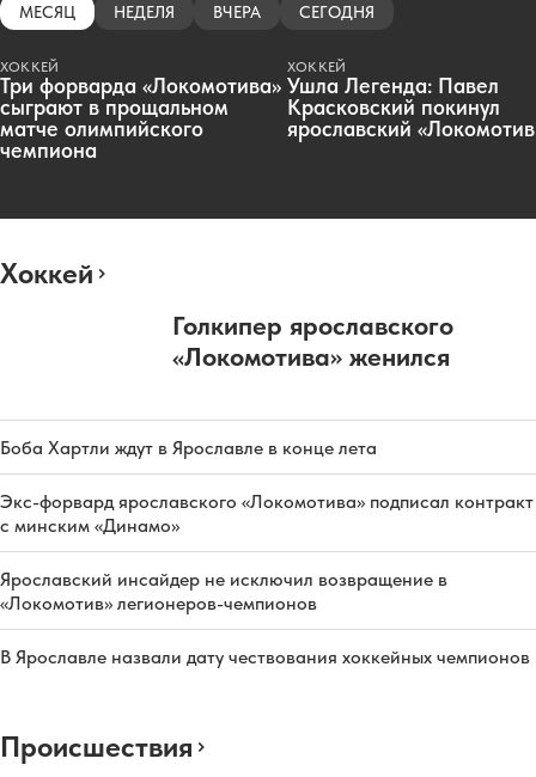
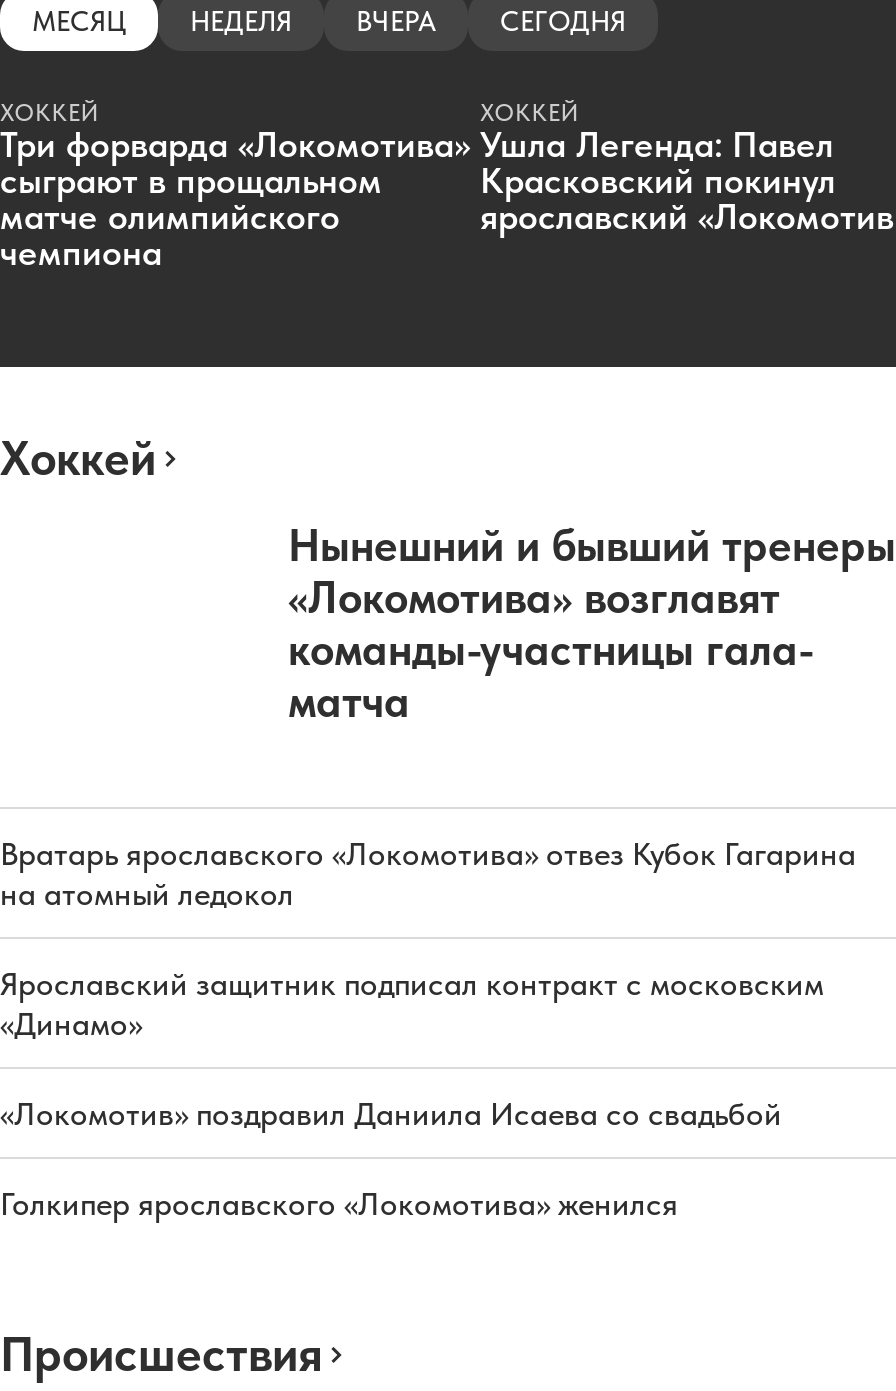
[172,310,453,372] Голкипер ярославского | «Локомотива» женился -> [288,518,896,726] Нынешний и бывший тренеры | «Локомотива» возглавят | команды-участницы гала- | матча
[0,437,377,459] Боба Хартли ждут в Ярославле в конце лета -> [0,834,856,912] Вратарь ярославского «Локомотива» отвез Кубок Гагарина | на атомный ледокол
[0,490,534,537] Экс-форвард ярославского «Локомотива» подписал контракт | с минским «Динамо» -> [0,964,824,1042] Ярославский защитник подписал контракт с московским | «Динамо»
[0,568,447,615] Ярославский инсайдер не исключил возвращение в | «Локомотив» легионеров-чемпионов -> [0,1094,782,1132] «Локомотив» поздравил Даниила Исаева со свадьбой
[0,646,530,668] В Ярославле назвали дату чествования хоккейных чемпионов -> [0,1184,678,1222] Голкипер ярославского «Локомотива» женился

